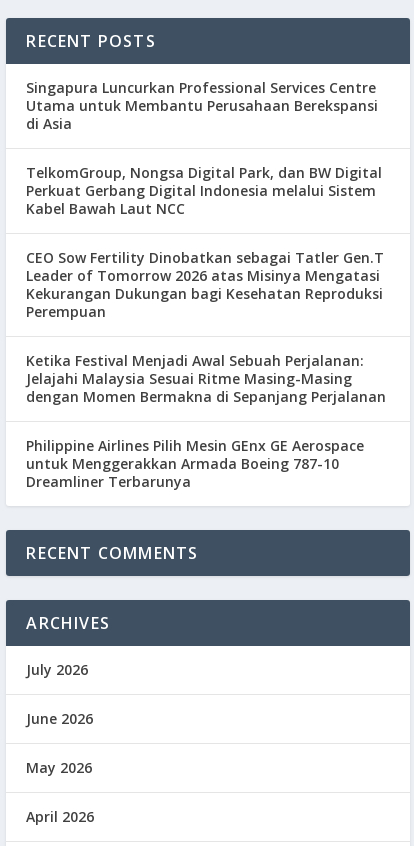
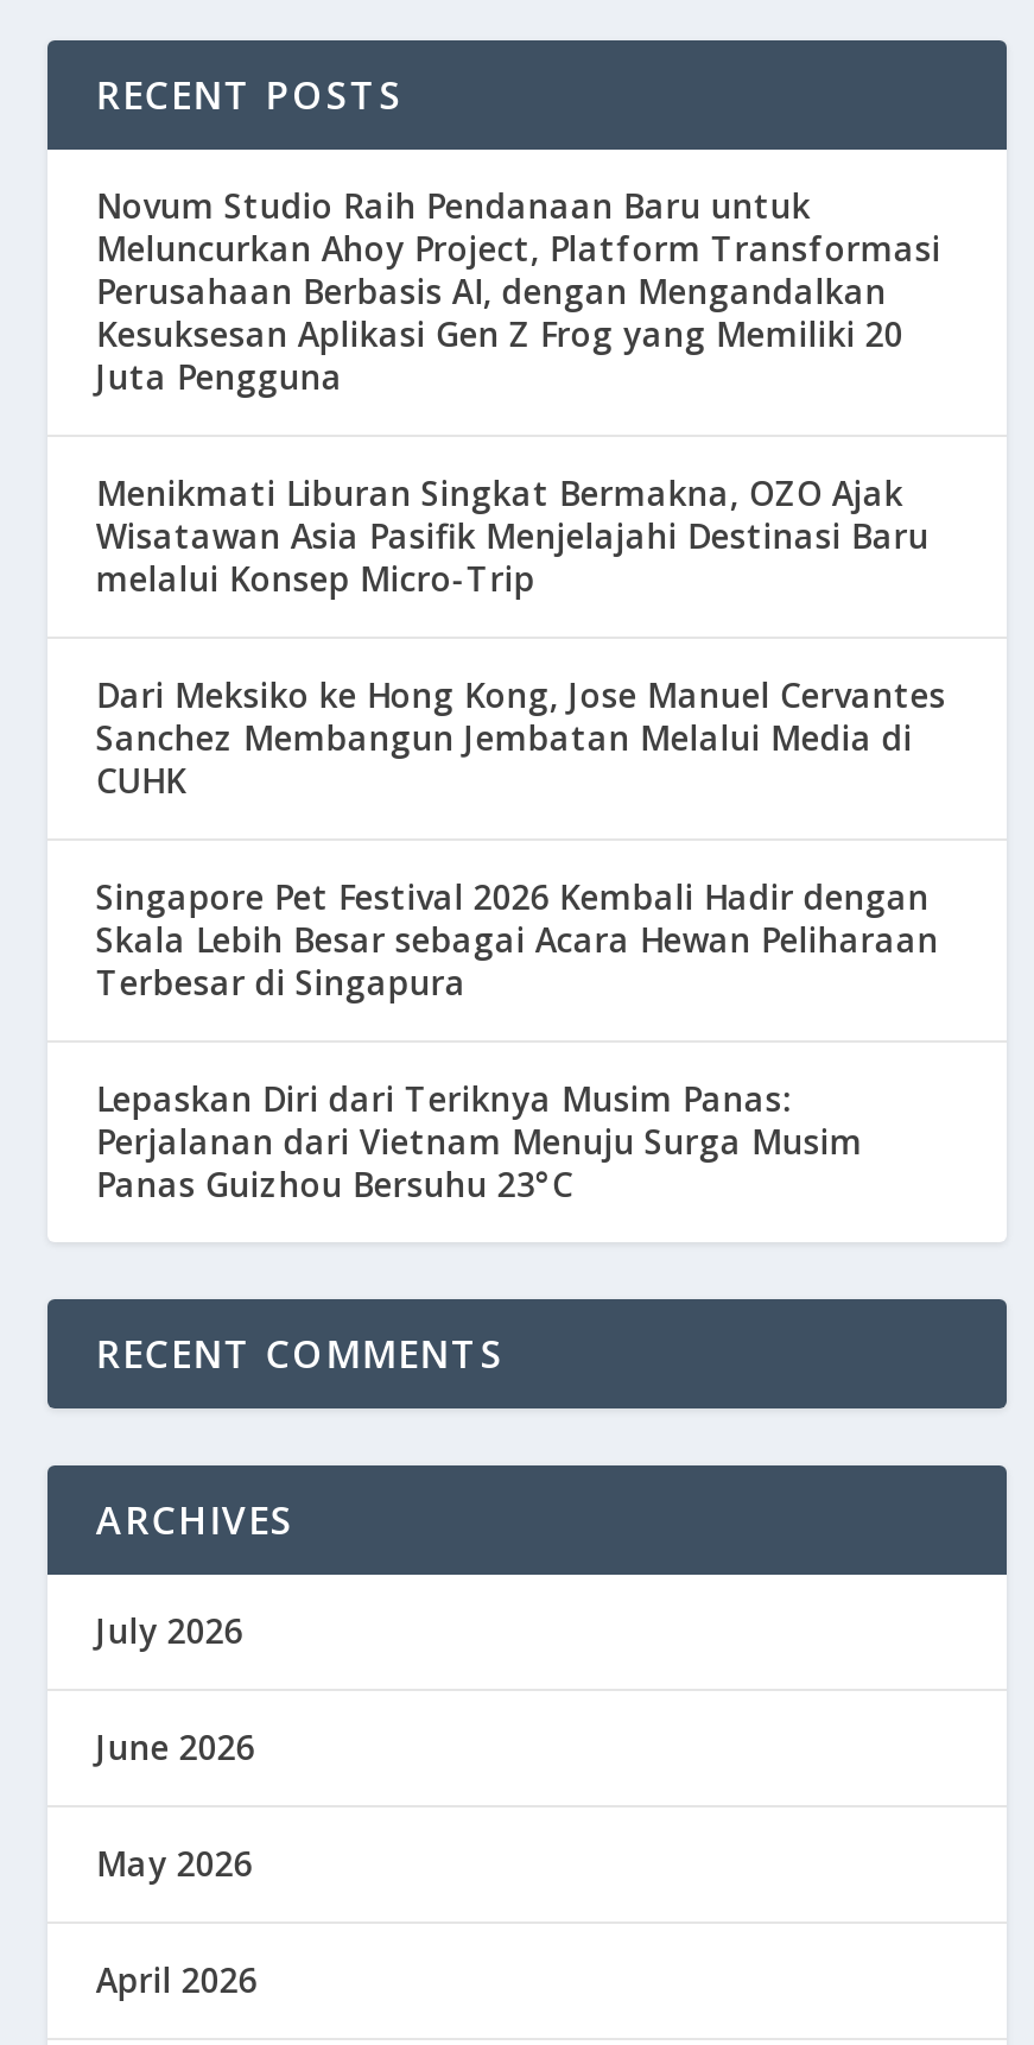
[26,78,378,133] Singapura Luncurkan Professional Services Centre | Utama untuk Membantu Perusahaan Berekspansi | di Asia -> [96,184,941,400] Novum Studio Raih Pendanaan Baru untuk | Meluncurkan Ahoy Project, Platform Transformasi | Perusahaan Berbasis AI, dengan Mengandalkan | Kesuksesan Aplikasi Gen Z Frog yang Memiliki 20 | Juta Pengguna
[26,163,382,218] TelkomGroup, Nongsa Digital Park, dan BW Digital | Perkuat Gerbang Digital Indonesia melalui Sistem | Kabel Bawah Laut NCC -> [96,471,929,602] Menikmati Liburan Singkat Bermakna, OZO Ajak | Wisatawan Asia Pasifik Menjelajahi Destinasi Baru | melalui Konsep Micro-Trip
[26,248,384,321] CEO Sow Fertility Dinobatkan sebagai Tatler Gen.T | Leader of Tomorrow 2026 atas Misinya Mengatasi | Kekurangan Dukungan bagi Kesehatan Reproduksi | Perempuan -> [96,673,946,804] Dari Meksiko ke Hong Kong, Jose Manuel Cervantes | Sanchez Membangun Jembatan Melalui Media di | CUHK
[26,351,386,406] Ketika Festival Menjadi Awal Sebuah Perjalanan: | Jelajahi Malaysia Sesuai Ritme Masing-Masing | dengan Momen Bermakna di Sepanjang Perjalanan -> [96,875,939,1006] Singapore Pet Festival 2026 Kembali Hadir dengan | Skala Lebih Besar sebagai Acara Hewan Peliharaan | Terbesar di Singapura
[26,436,364,491] Philippine Airlines Pilih Mesin GEnx GE Aerospace | untuk Menggerakkan Armada Boeing 787-10 | Dreamliner Terbarunya -> [96,1077,863,1208] Lepaskan Diri dari Teriknya Musim Panas: | Perjalanan dari Vietnam Menuju Surga Musim | Panas Guizhou Bersuhu 23°C

